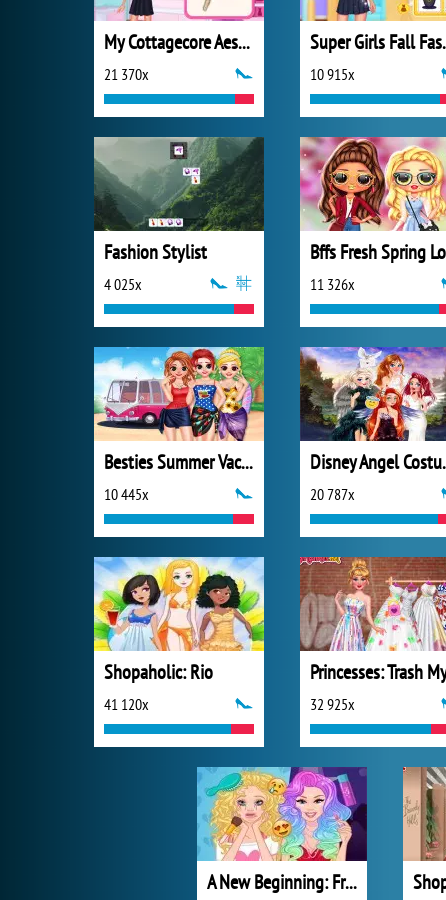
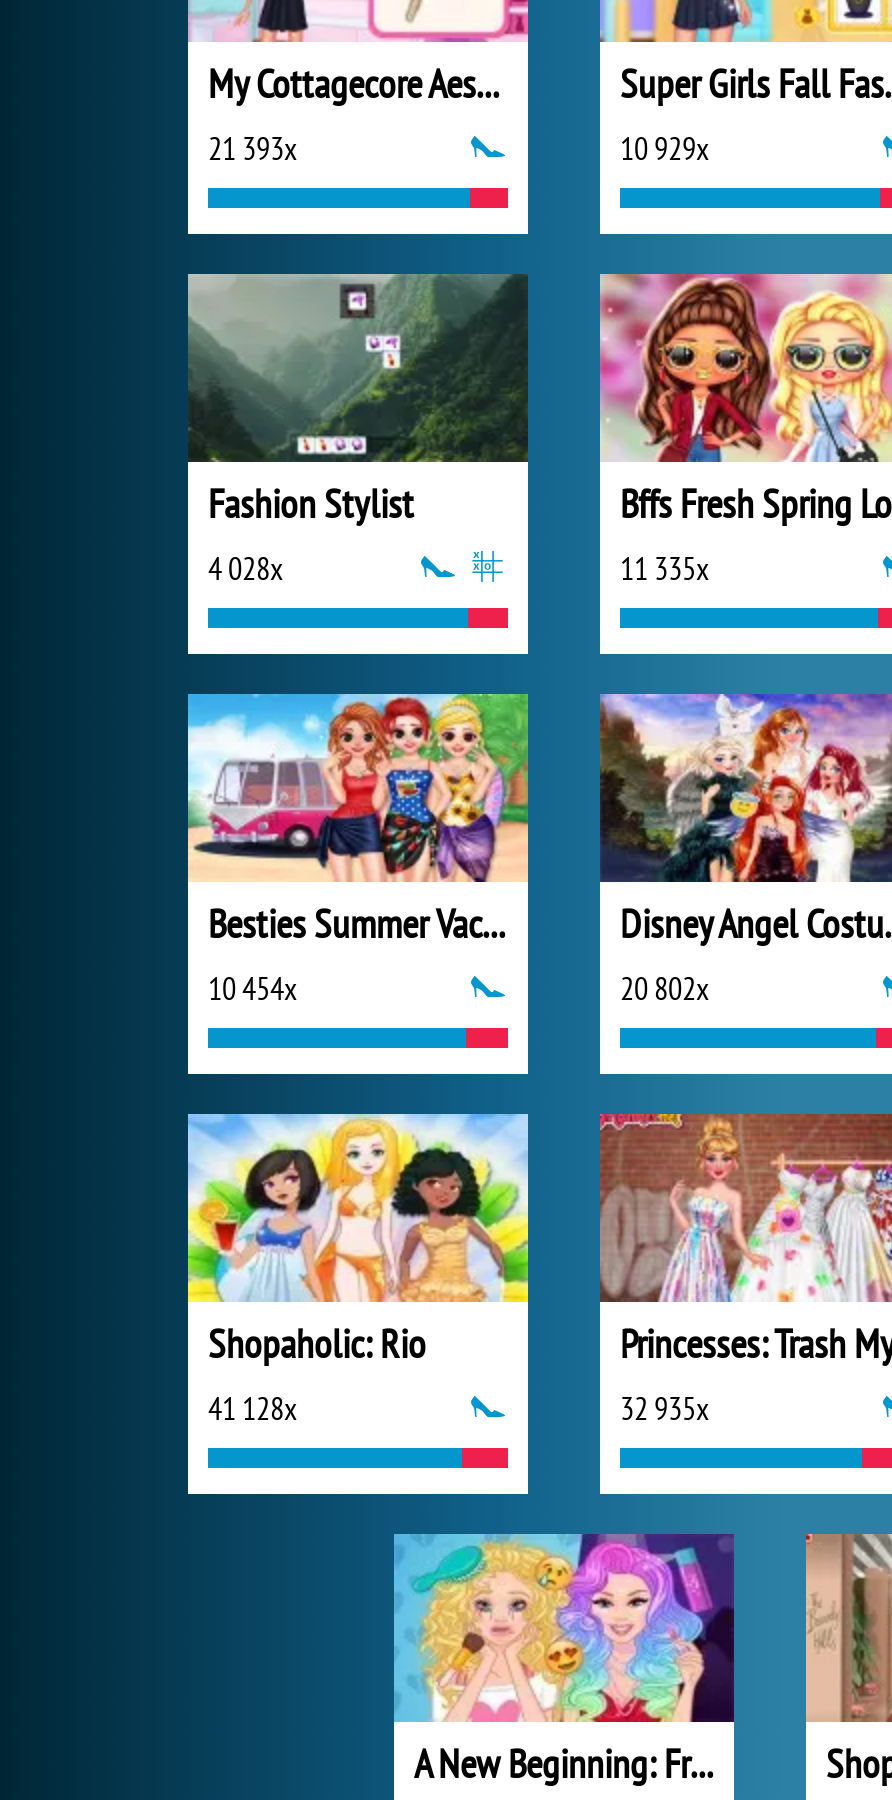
[104,64,149,84] 21 370x -> [208,128,298,168] 21 393x
[310,64,355,84] 10 915x -> [620,128,710,168] 10 929x
[104,274,355,294] 4 025x | 11 326x -> [208,548,710,588] 4 028x | 11 335x
[104,484,149,504] 10 445x -> [208,968,298,1008] 10 454x
[310,484,355,504] 20 787x -> [620,968,710,1008] 20 802x
[104,694,355,714] 41 120x | 32 925x -> [208,1388,710,1428] 41 128x | 32 935x

